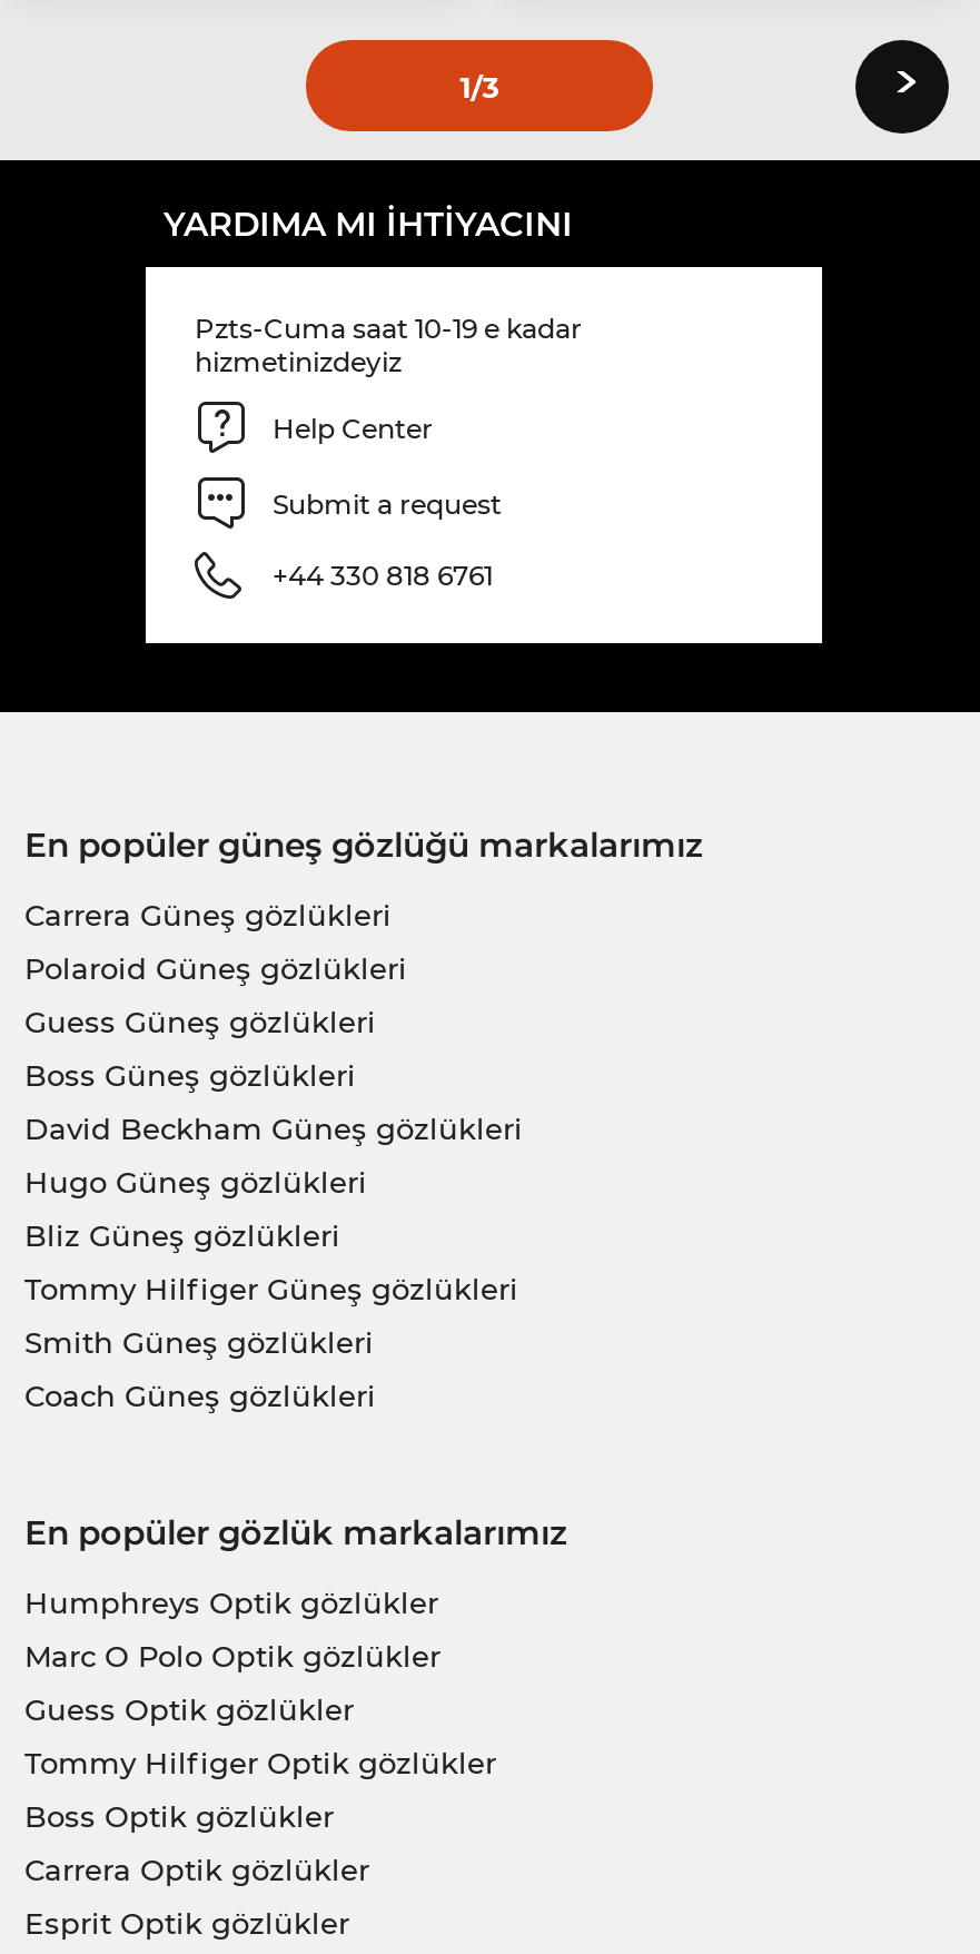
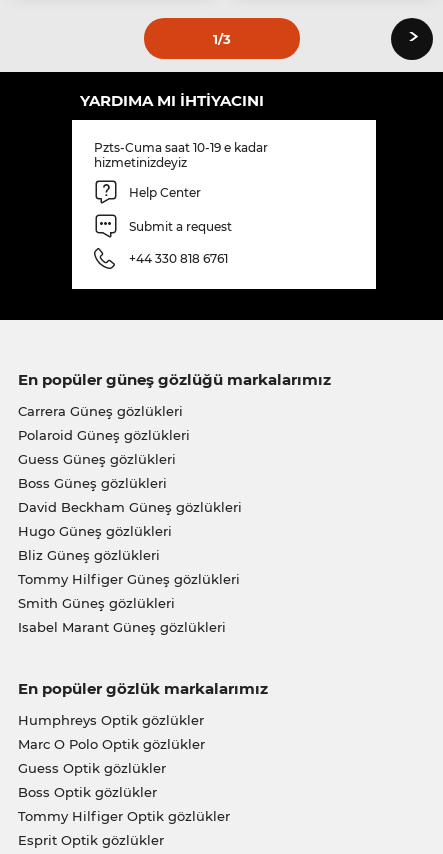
[24,1378,376,1413] Coach Güneş gözlükleri -> [17,619,225,635] Isabel Marant Güneş gözlükleri
moved [24,1745,496,1781] -> [17,808,229,824]: Tommy Hilfiger Optik gözlükler
[24,1852,369,1887] Carrera Optik gözlükler -> none

